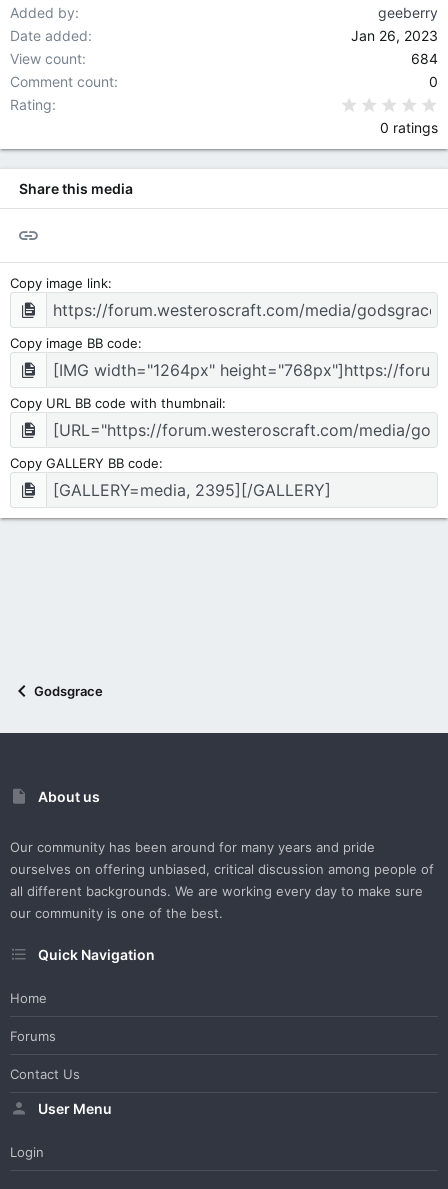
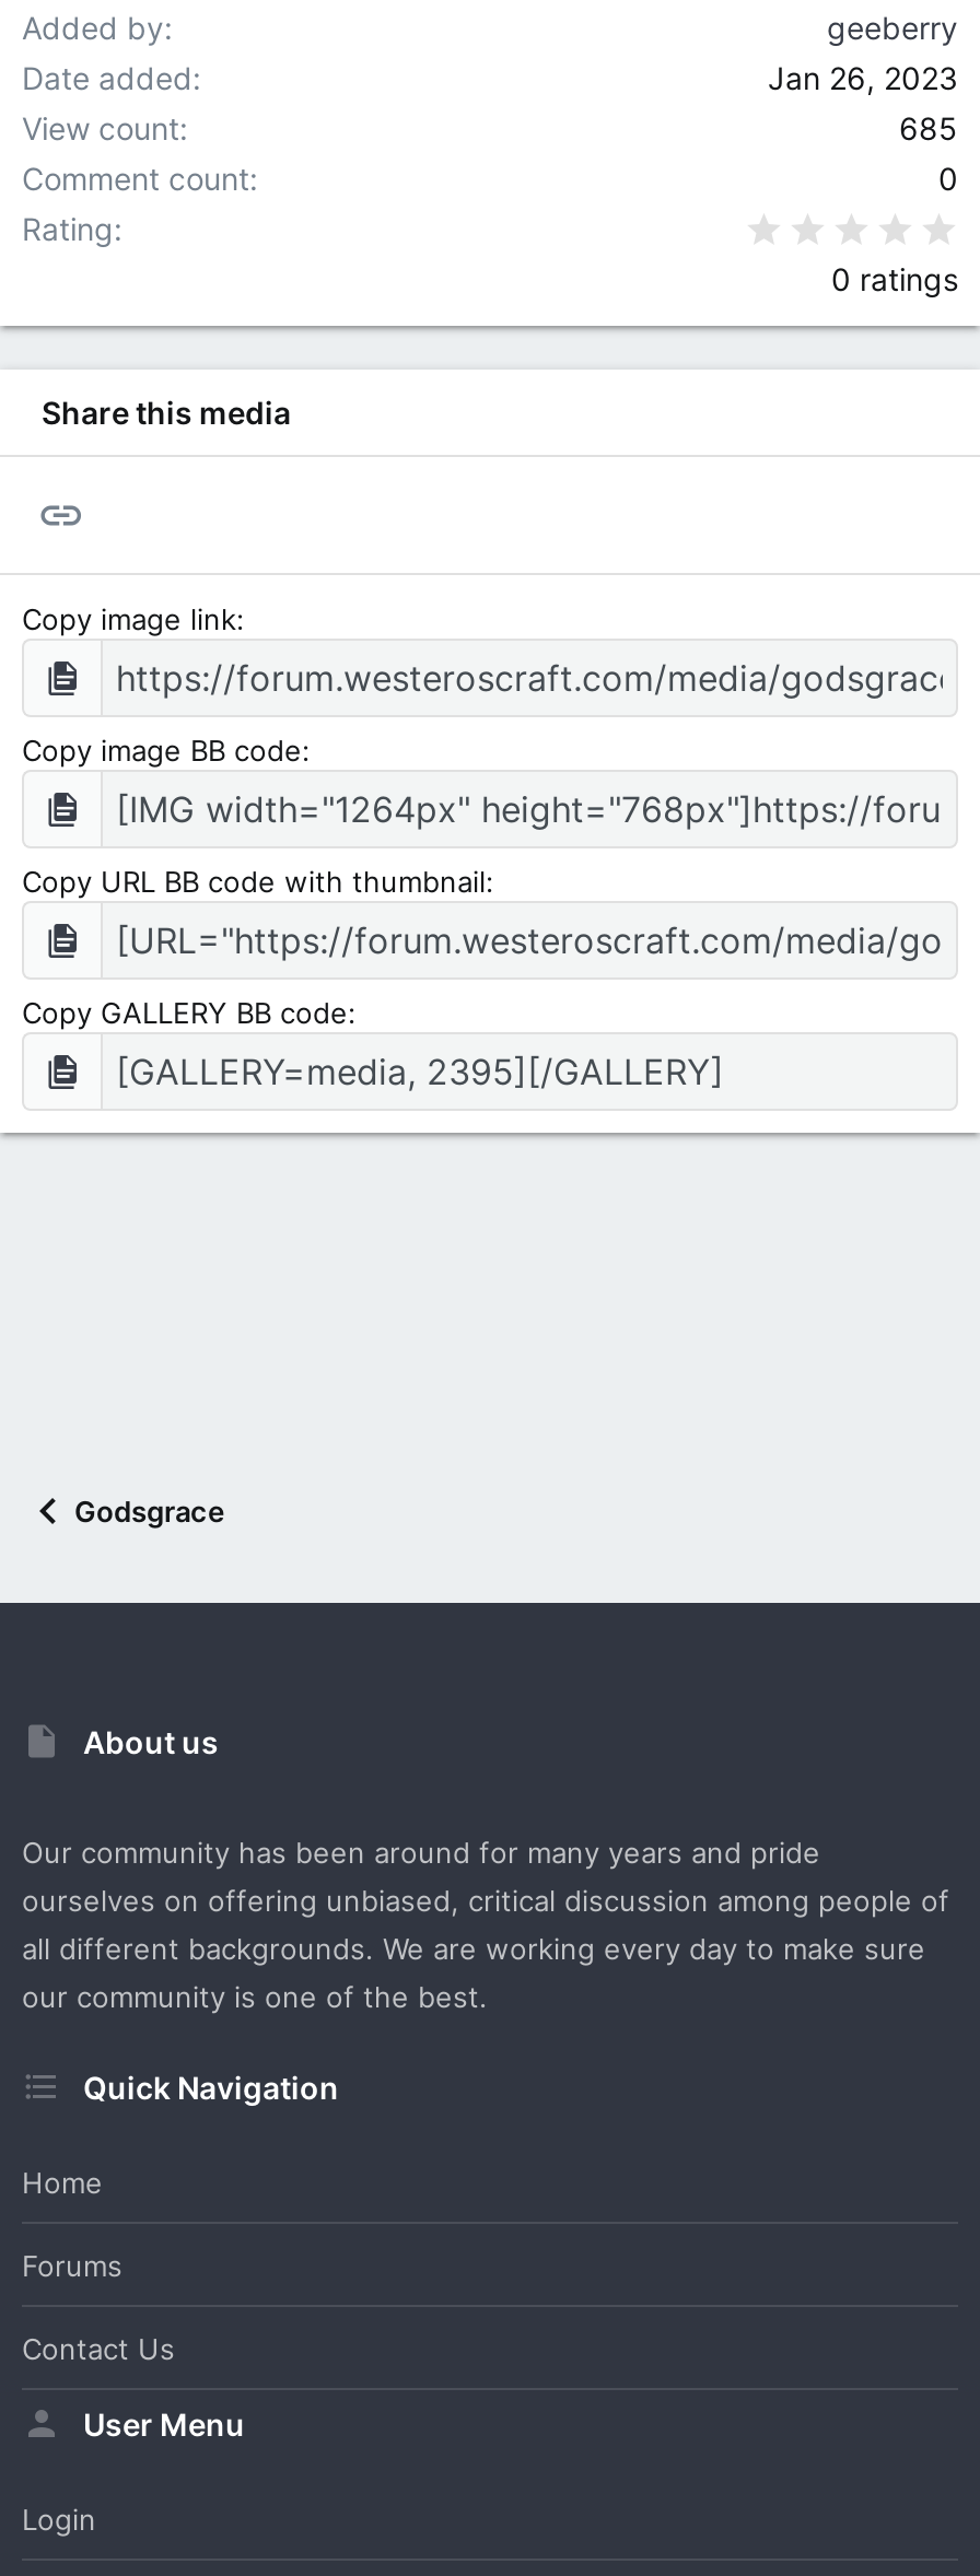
[411,50,438,67] 684 -> [899,109,958,146] 685

